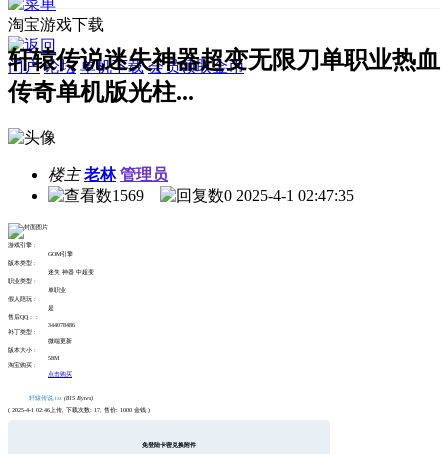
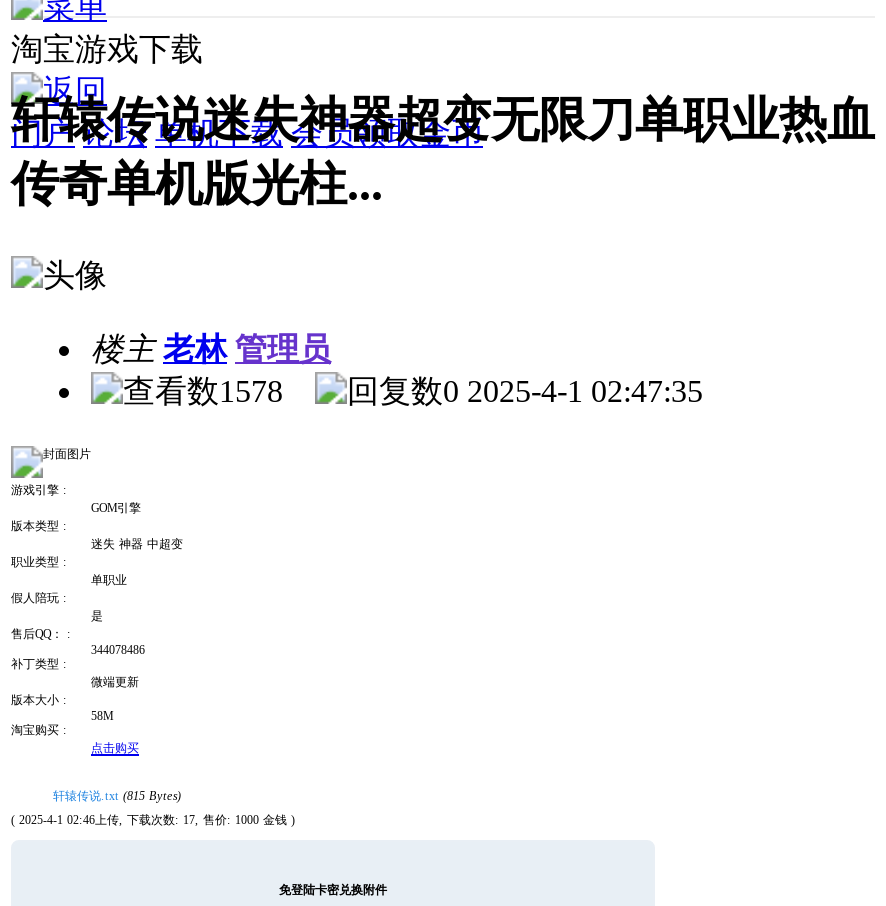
[112,187,160,204] 1569 -> [219,374,315,408] 1578

